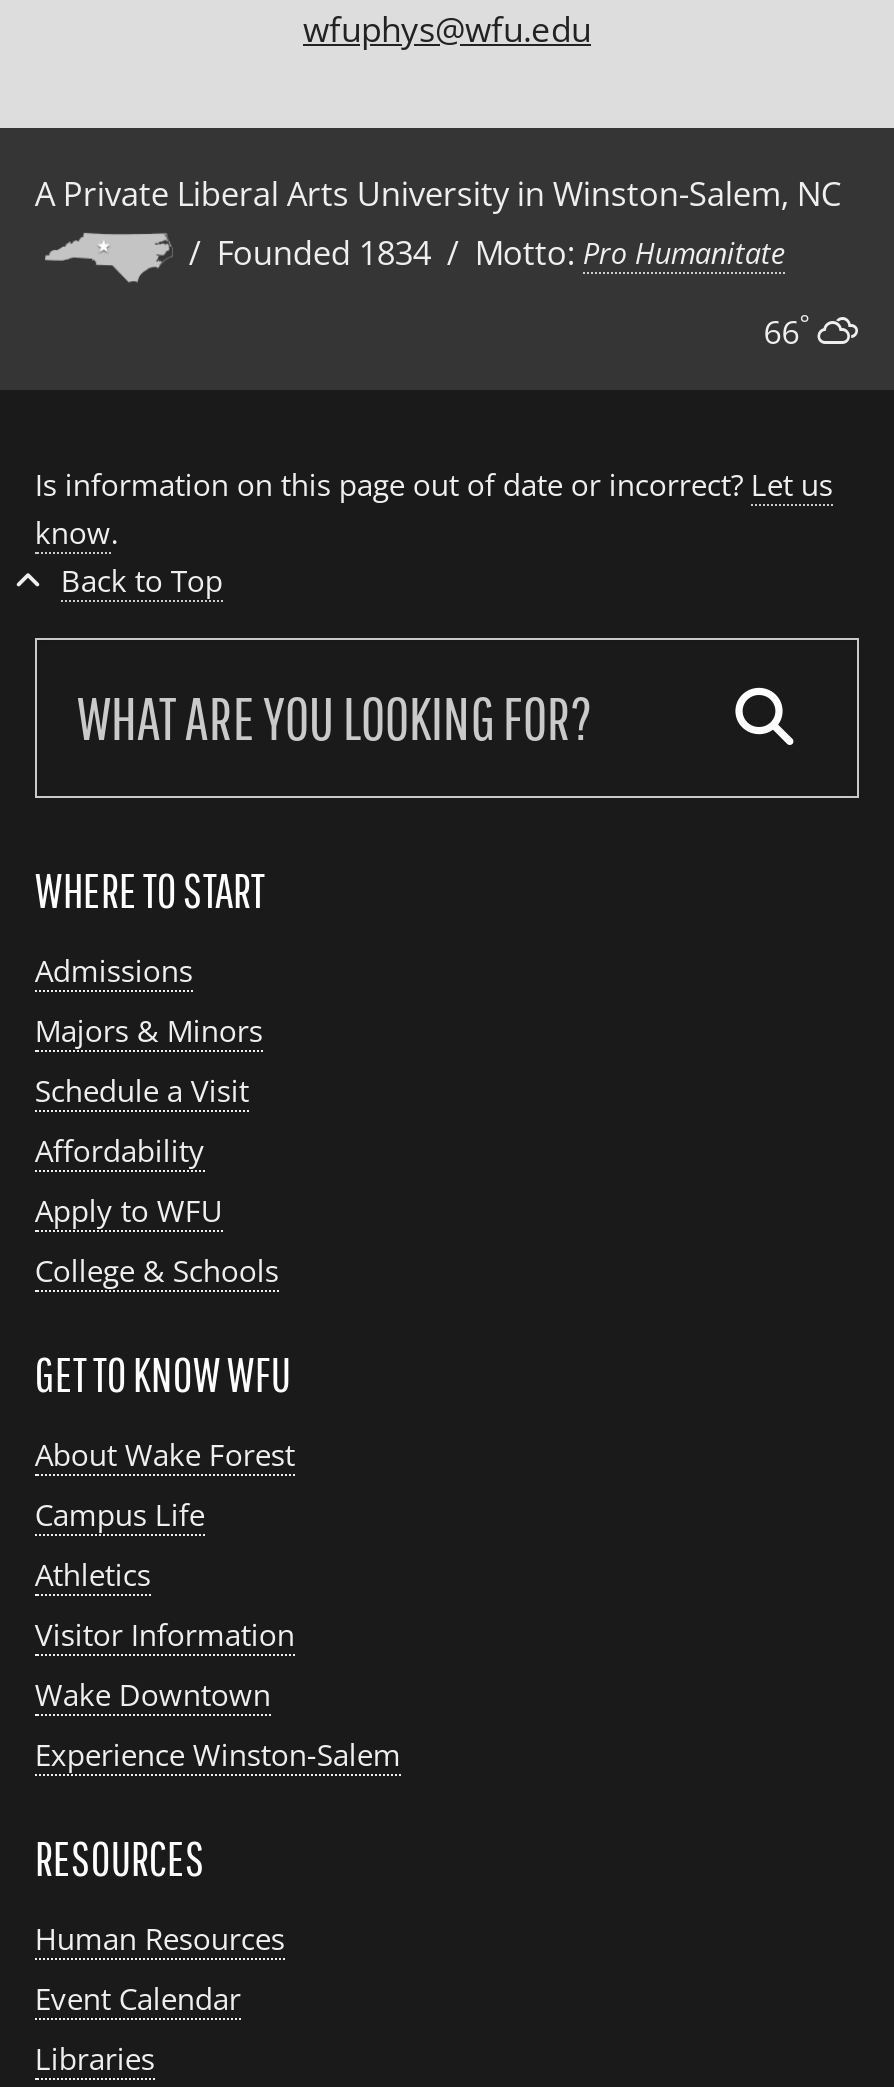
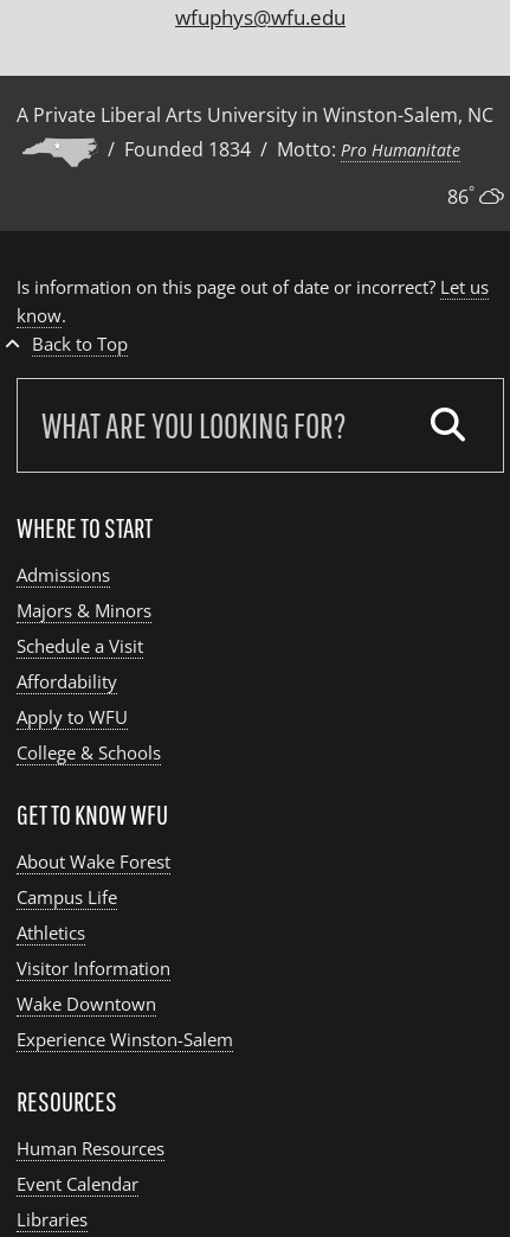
[763,305,809,353] 66° -> [448,181,475,209] 86°

